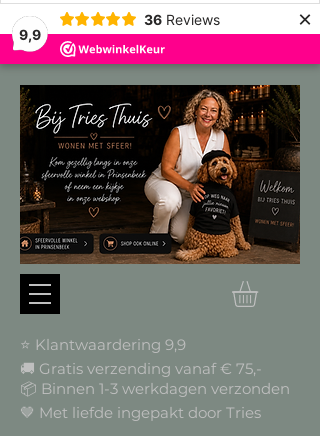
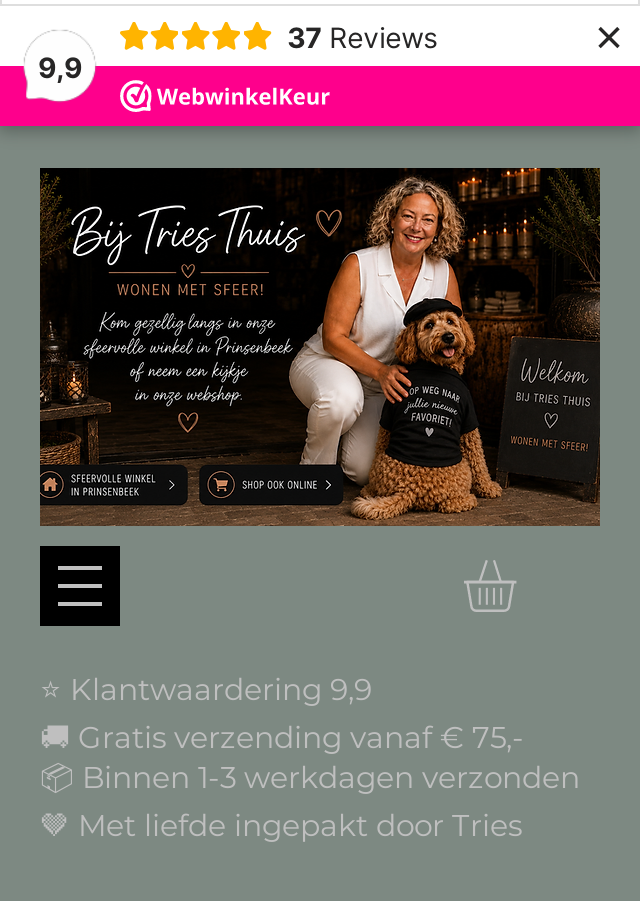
[144,10,220,27] 36 Reviews -> [287,19,437,53] 37 Reviews

